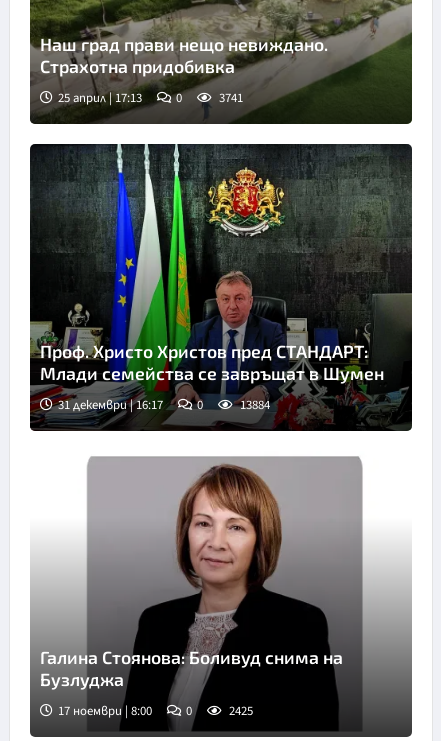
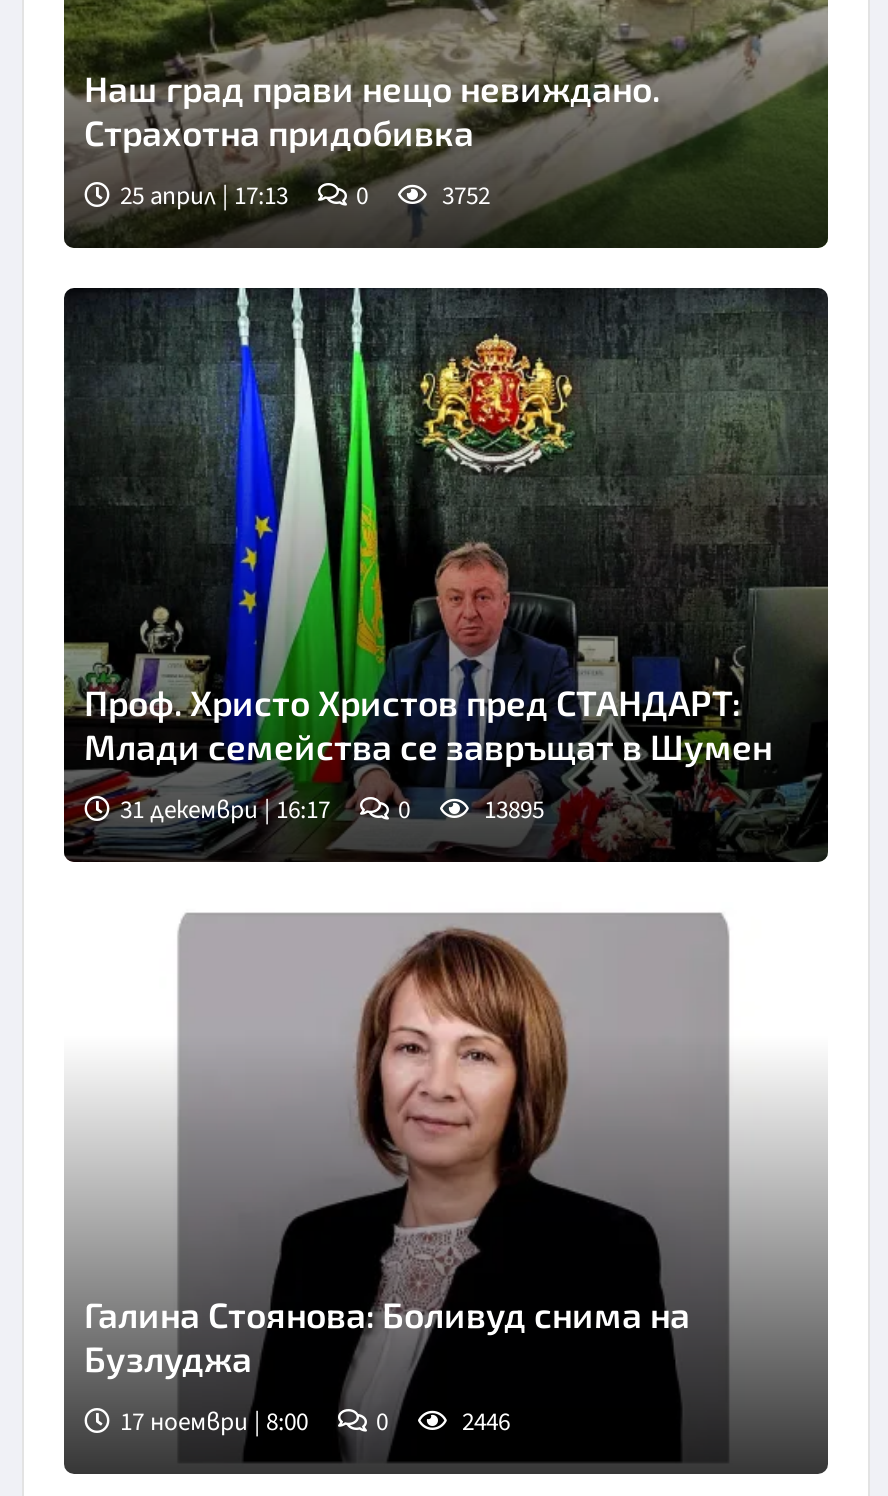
[216,89,243,107] 3741 -> [436,178,490,214] 3752
[237,396,270,414] 13884 -> [478,791,544,827] 13895
[226,702,253,720] 2425 -> [456,1404,510,1440] 2446

